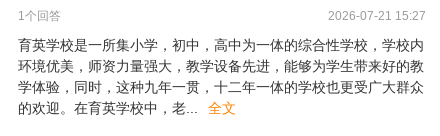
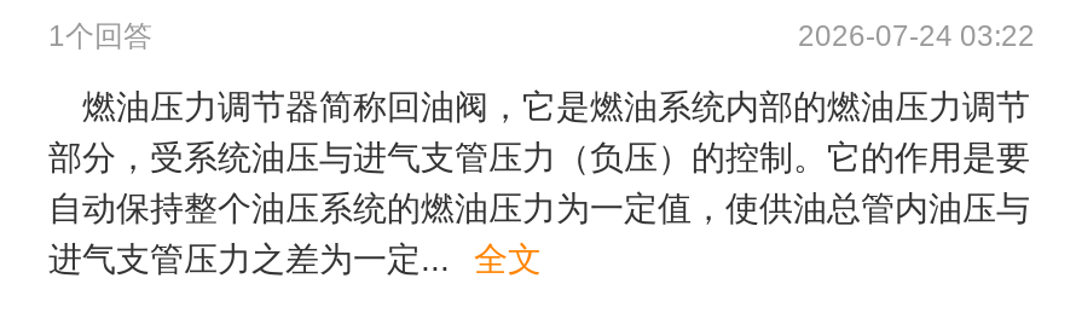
[328,9,426,23] 2026-07-21 15:27 -> [798,19,1035,53] 2026-07-24 03:22
[18,37,424,116] 育英学校是一所集小学，初中，高中为一体的综合性学校，学校内 | 环境优美，师资力量强大，教学设备先进，能够为学生带来好的教 | 学体验，同时，这种九年一贯，十二年一体的学校也更受广大群众 | 的欢迎。在育英学校中，老... -> [48,87,1030,278] 燃油压力调节器简称回油阀，它是燃油系统内部的燃油压力调节 | 部分，受系统油压与进气支管压力（负压）的控制。它的作用是要 | 自动保持整个油压系统的燃油压力为一定值，使供油总管内油压与 | 进气支管压力之差为一定...

